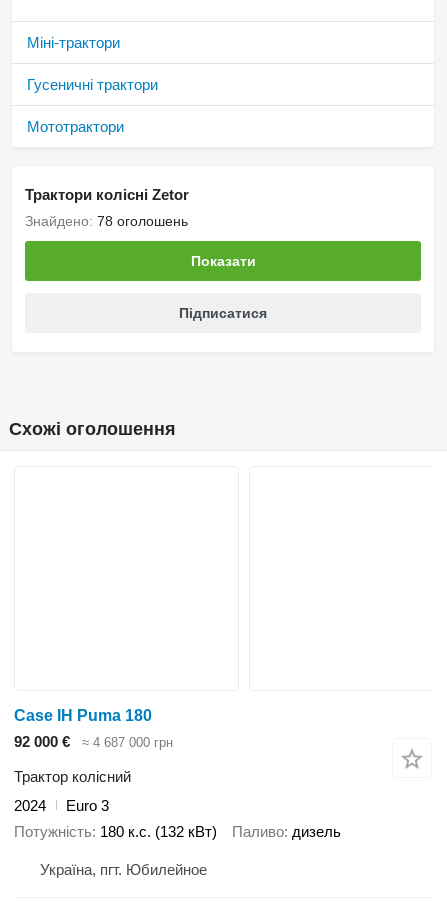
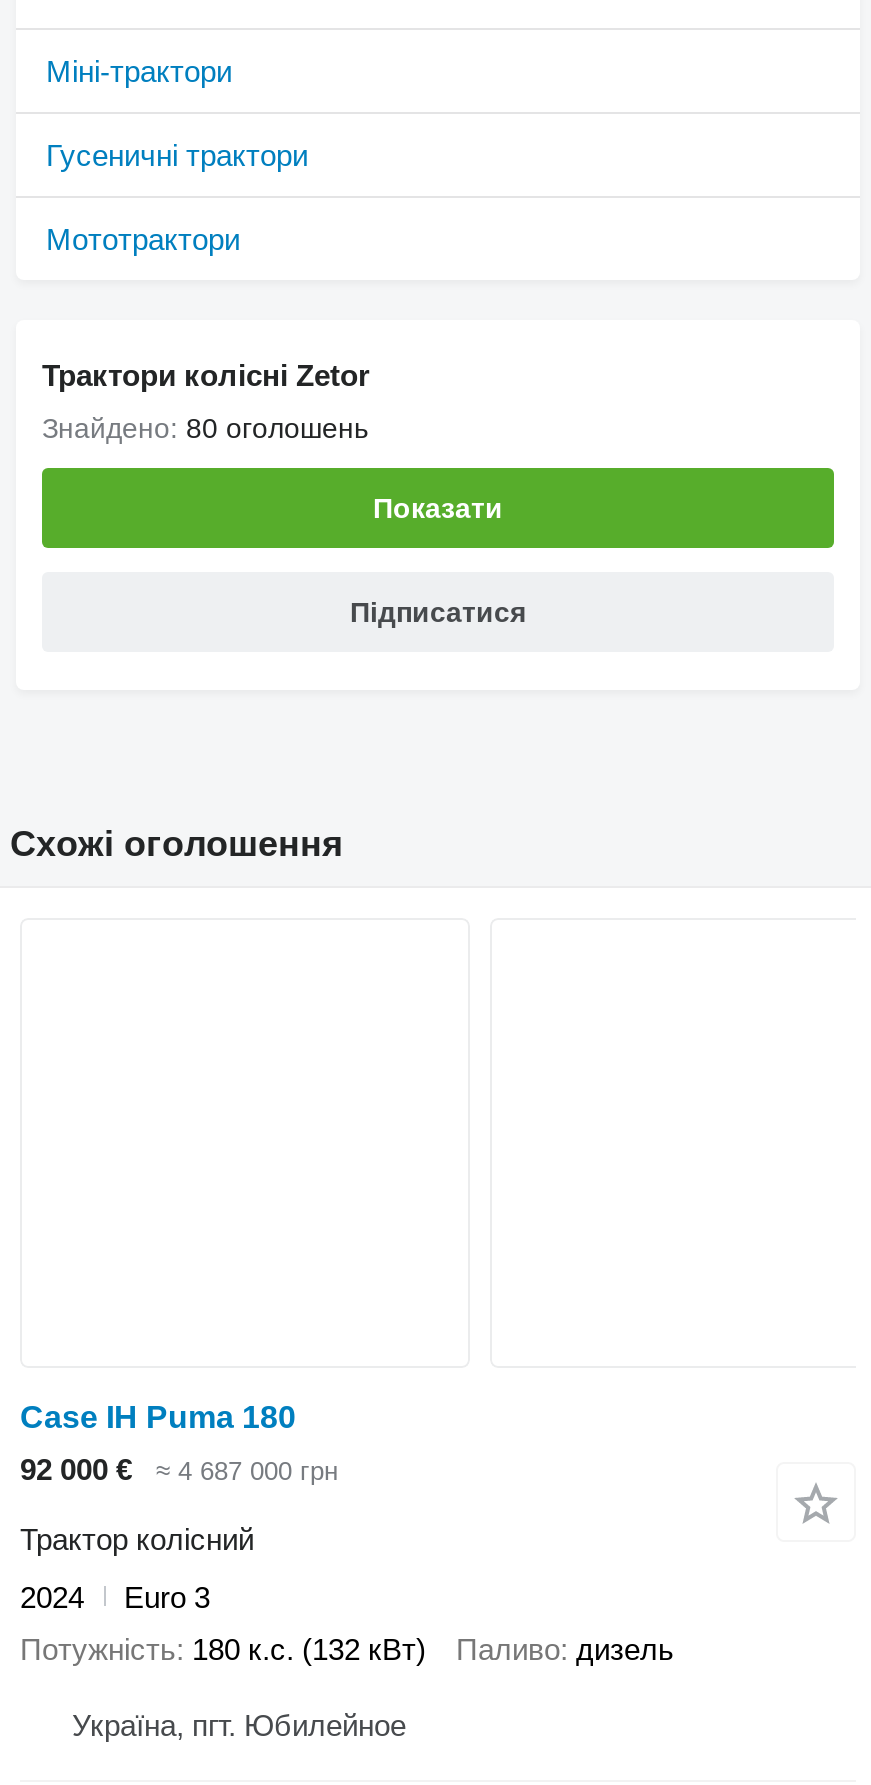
[25,213,188,229] Знайдено: 78 оголошень -> [42,412,368,444] Знайдено: 80 оголошень

